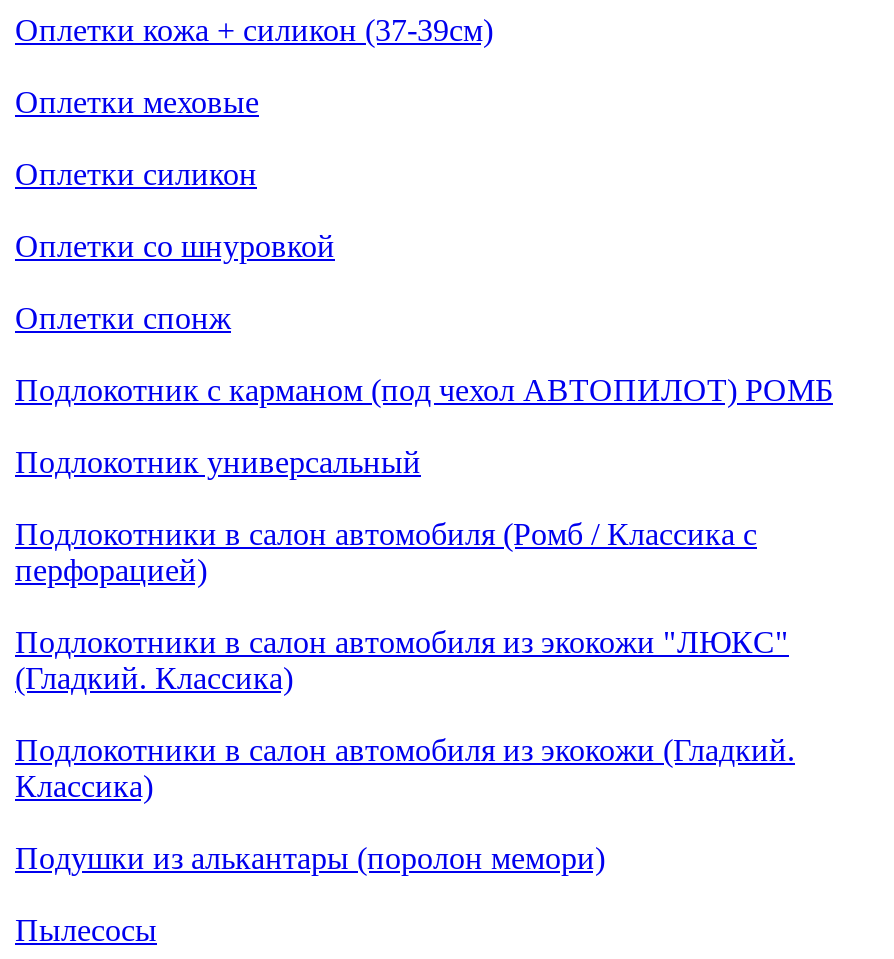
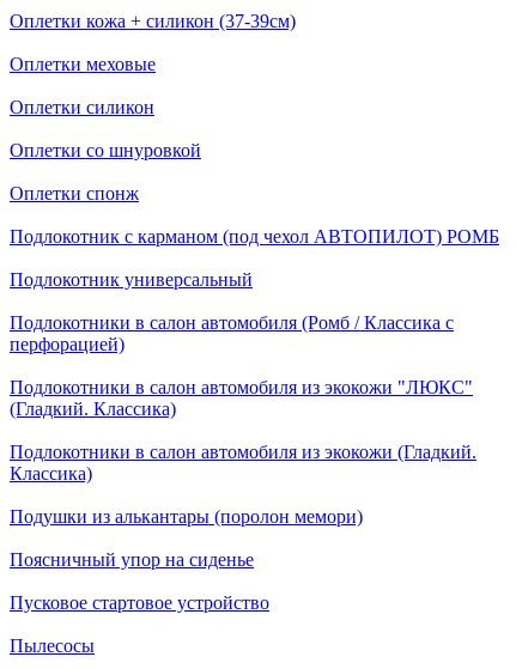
none -> [10,549,269,613] Поясничный упор на сиденье | Пусковое стартовое устройство

